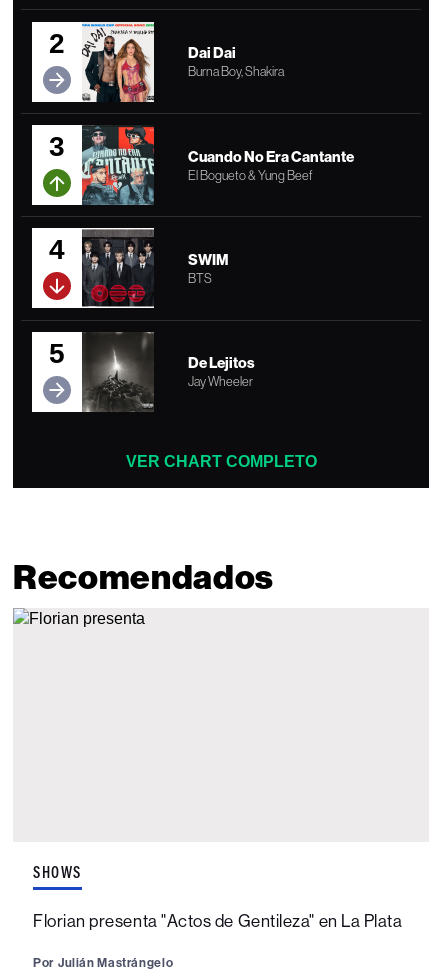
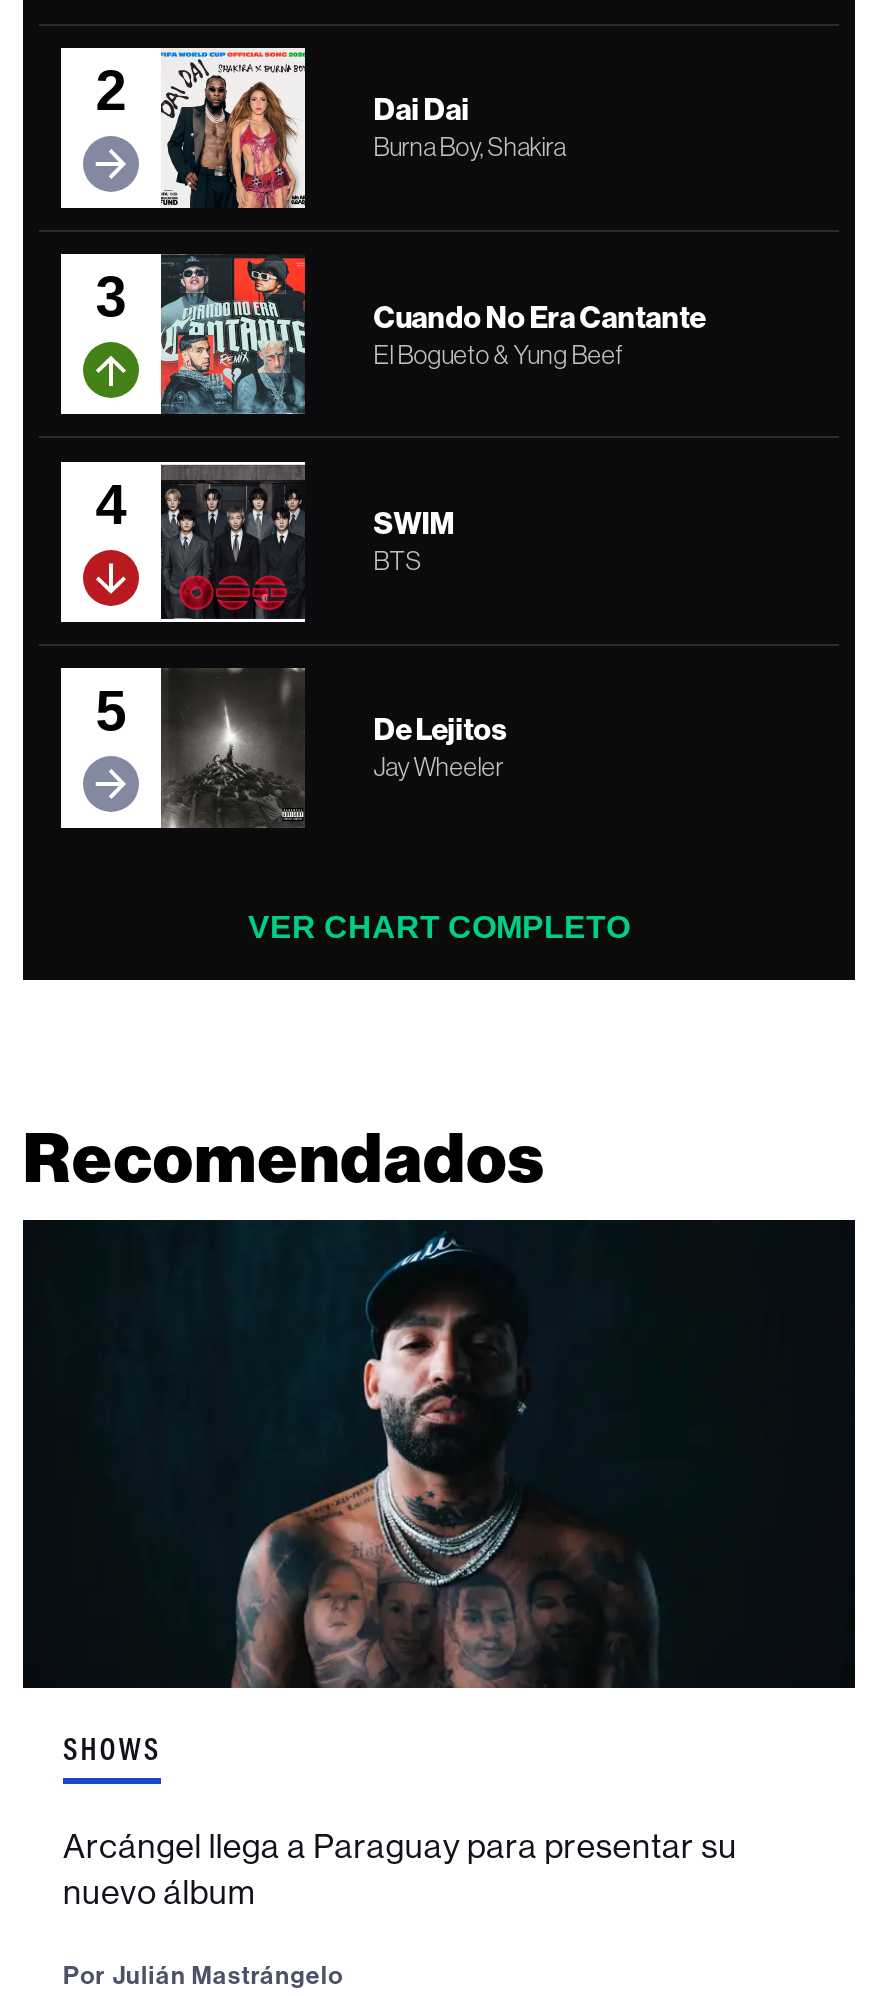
none -> [21,1218,857,1690] [image]
[33,911,402,931] Florian presenta "Actos de Gentileza" en La Plata -> [63,1826,737,1912] Arcángel llega a Paraguay para presentar su | nuevo álbum

